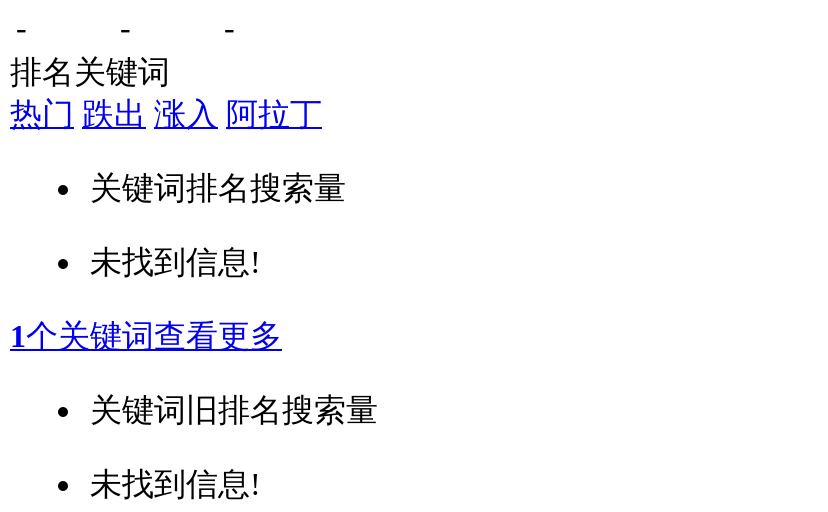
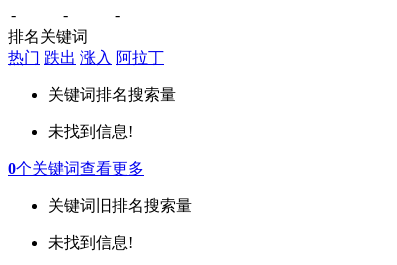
[10,318,282,352] 1个关键词查看更多 -> [8,160,144,177] 0个关键词查看更多

